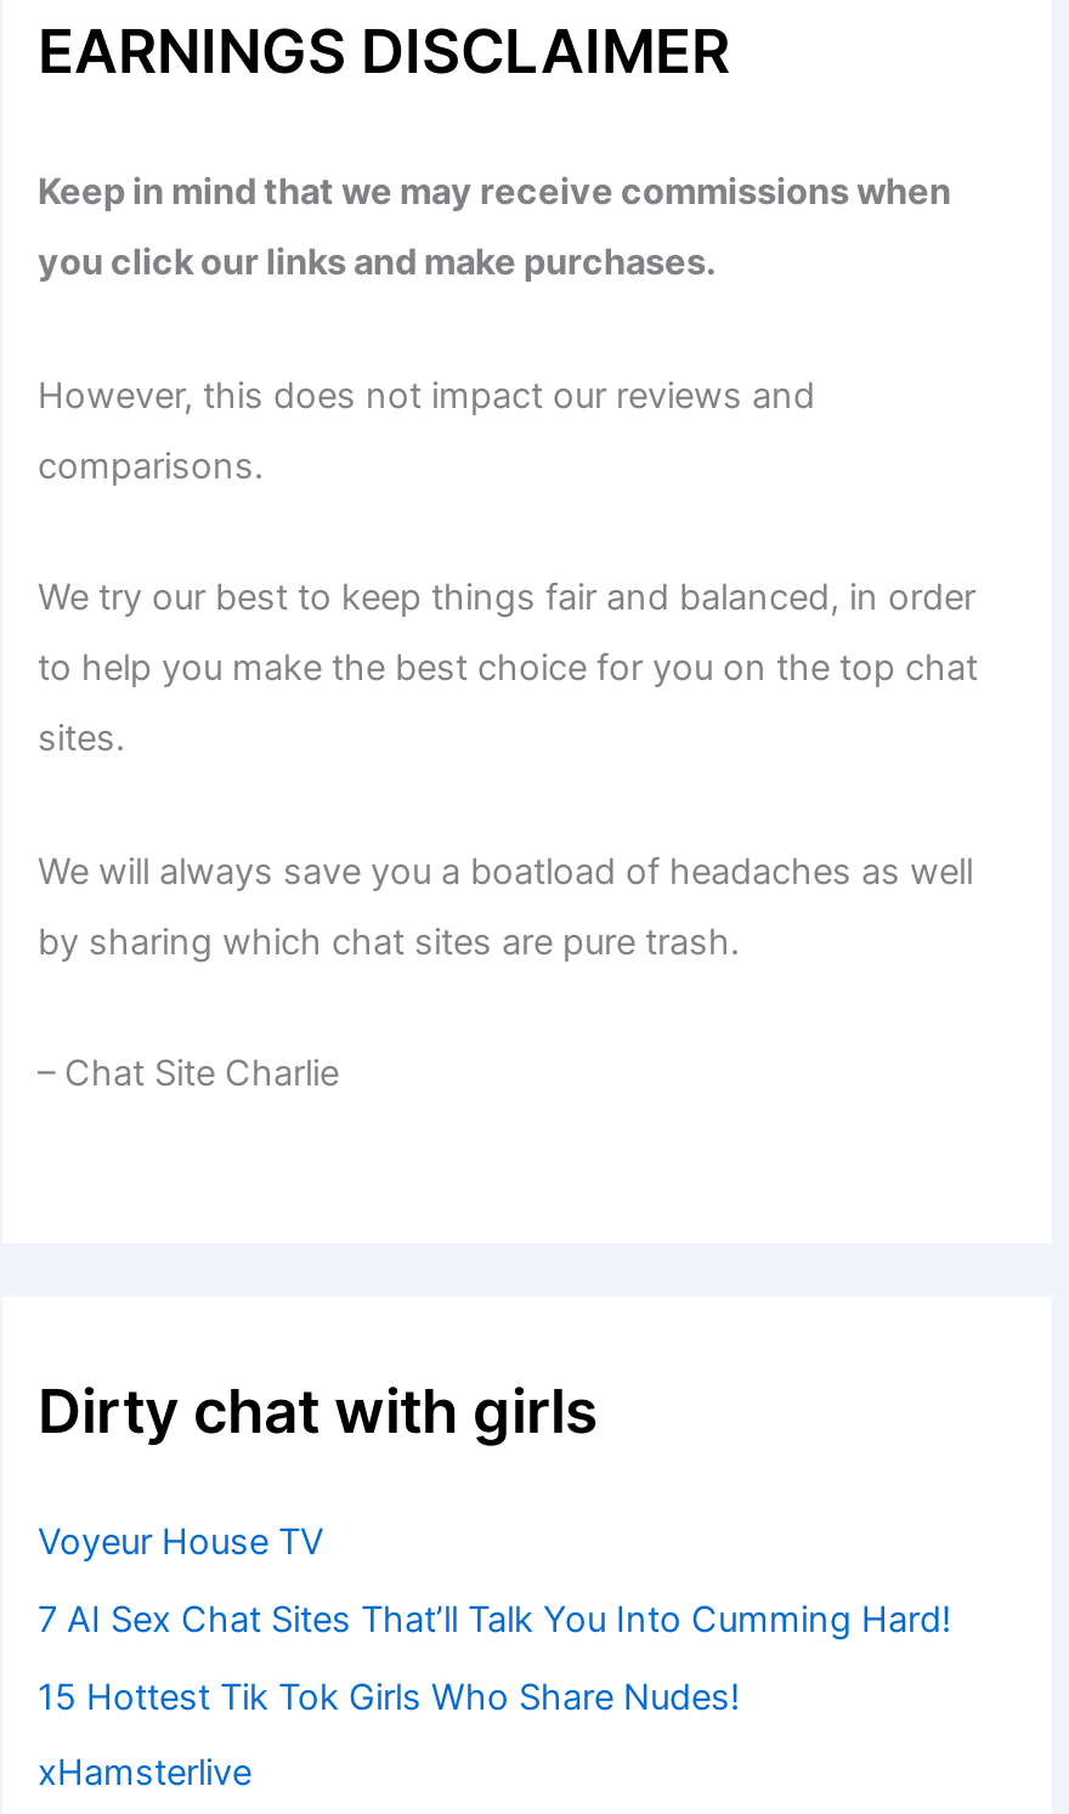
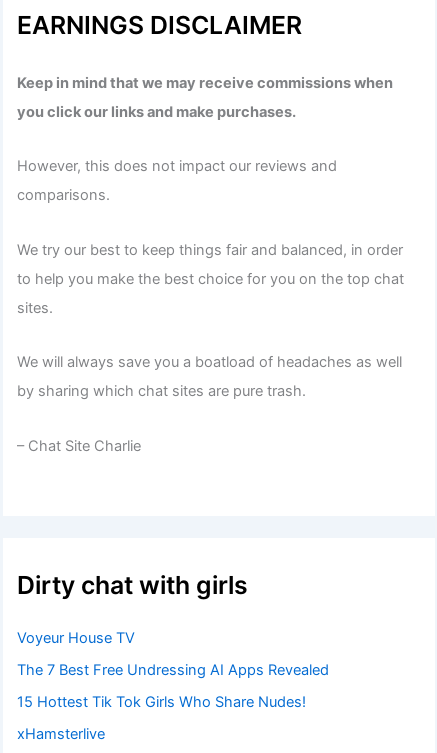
[38,1596,951,1640] 7 AI Sex Chat Sites That’ll Talk You Into Cumming Hard! -> [17,661,329,679] The 7 Best Free Undressing AI Apps Revealed

